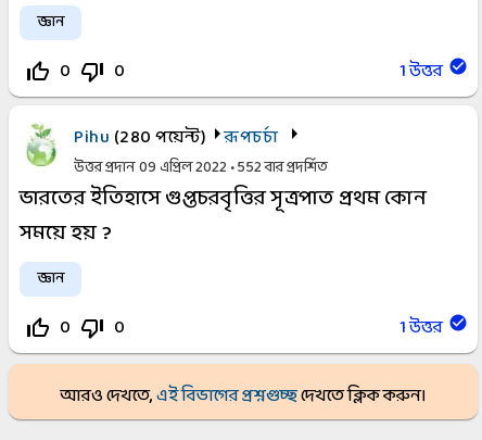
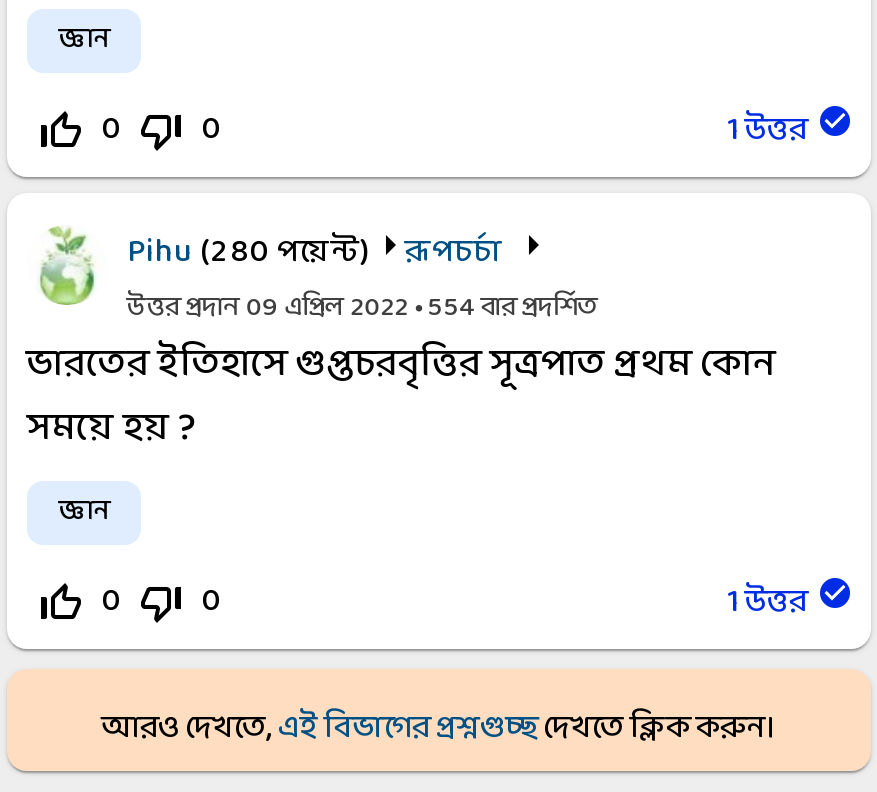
[74,155,328,180] উত্তর প্রদান 09 এপ্রিল 2022 552বার প্রদর্শিত -> [127,285,597,331] উত্তর প্রদান 09 এপ্রিল 2022 554বার প্রদর্শিত

